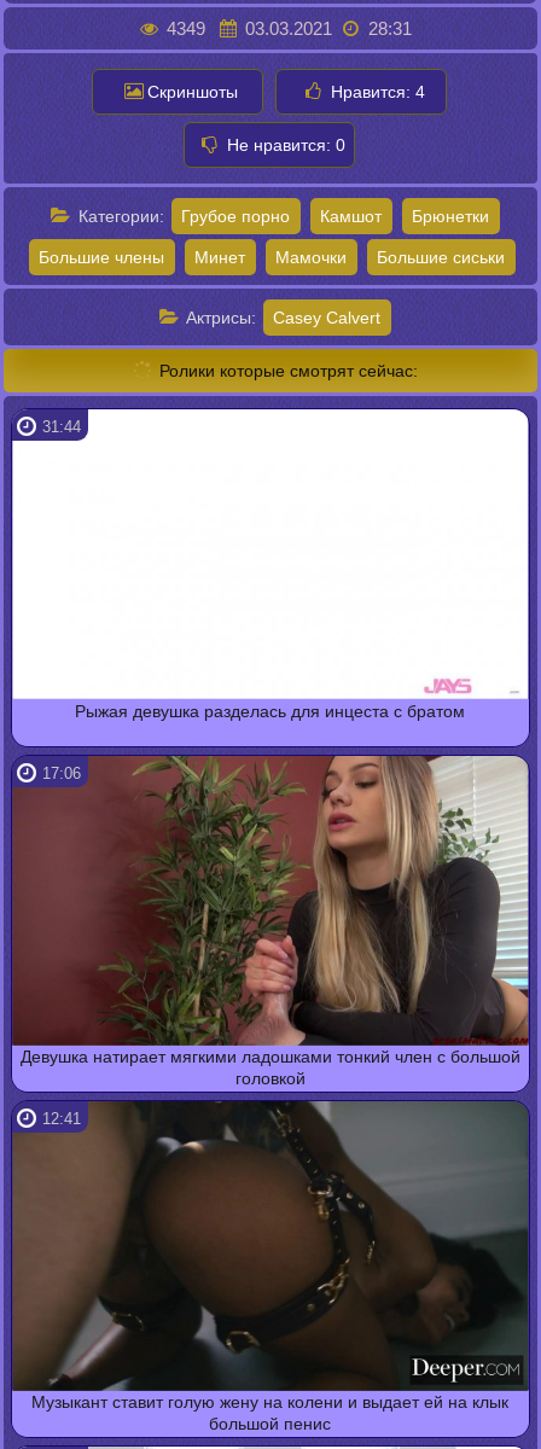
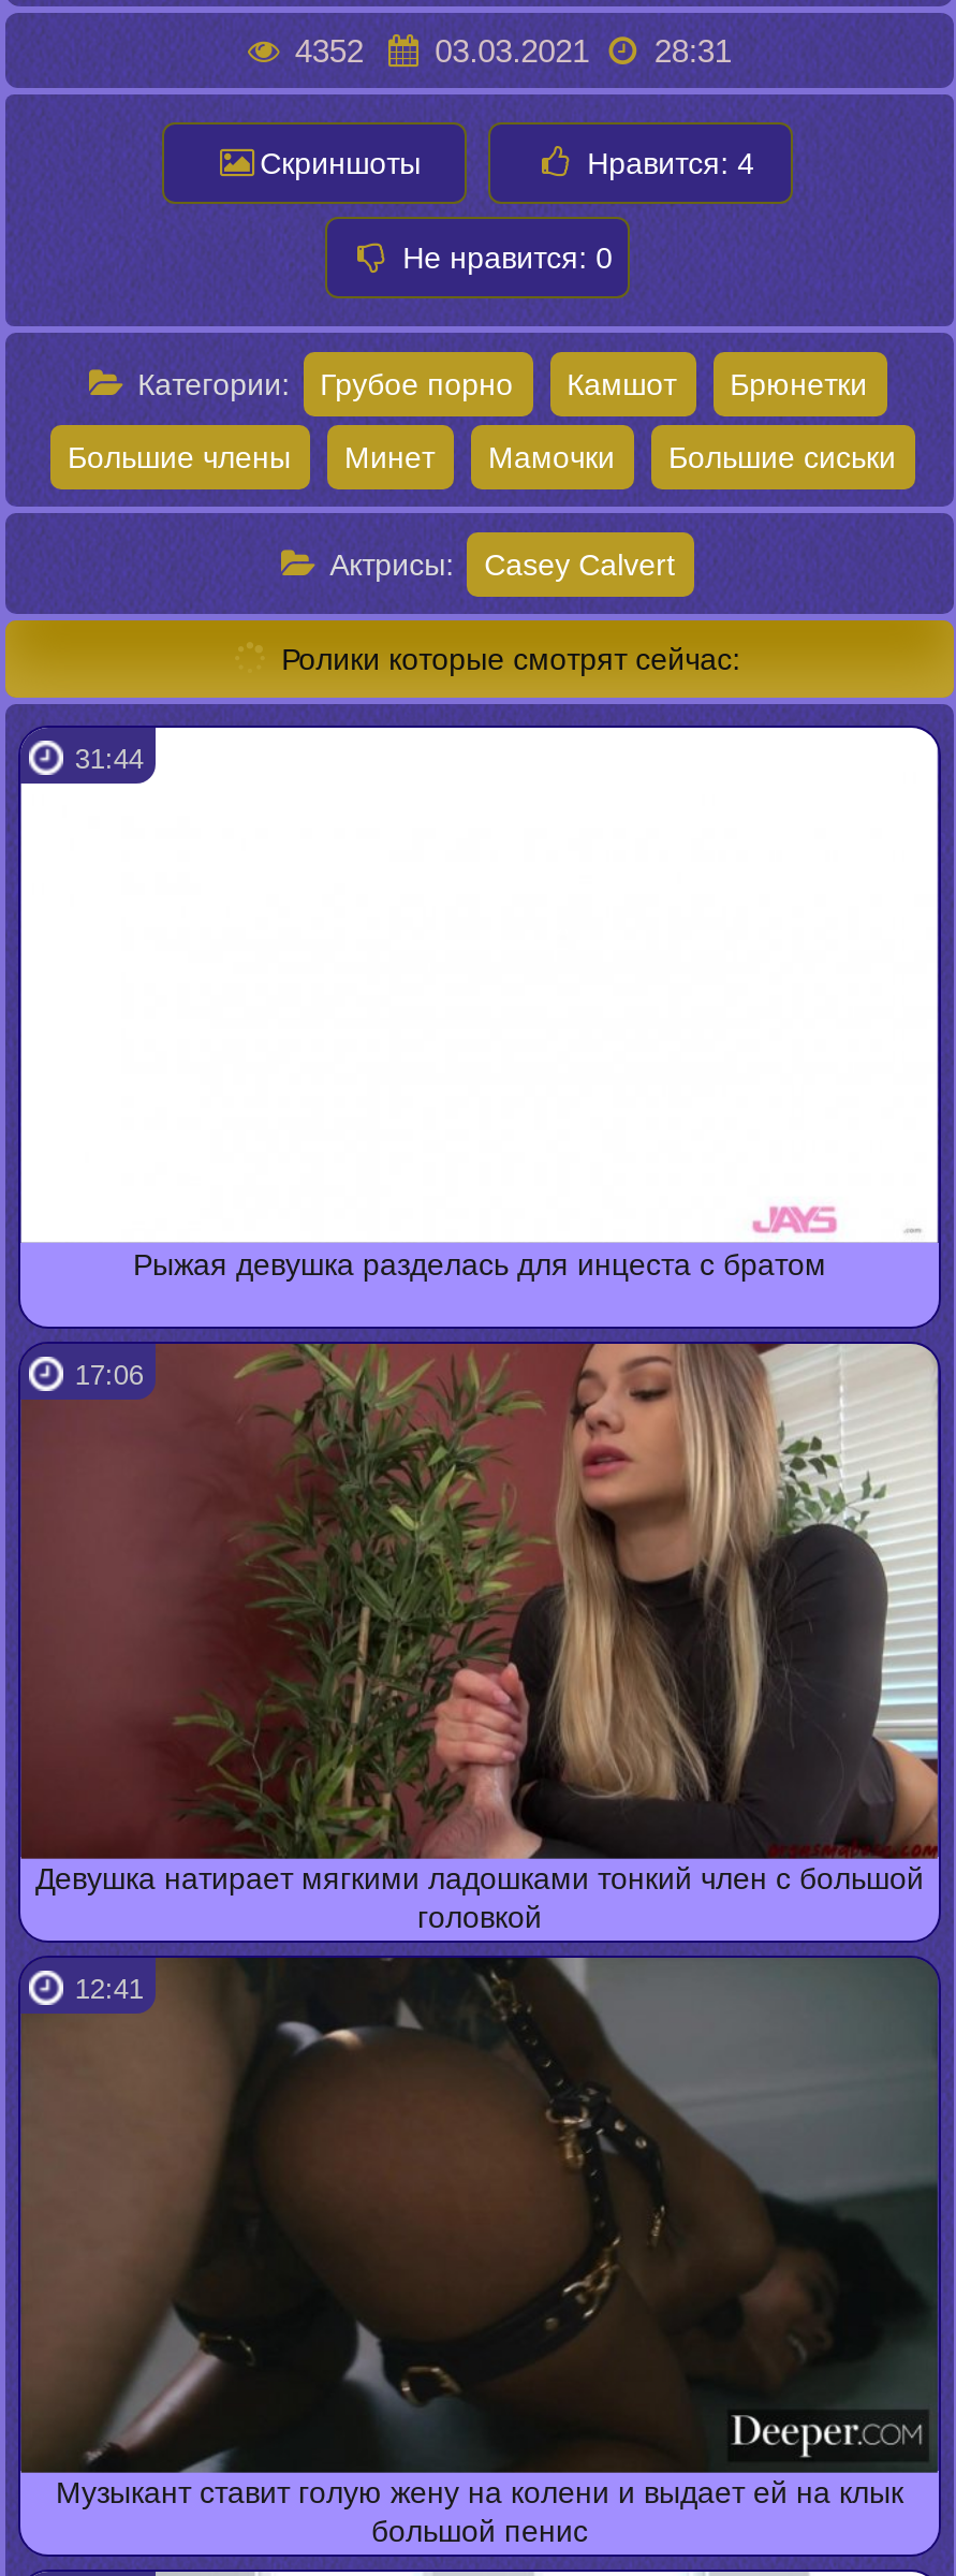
[162,18,412,39] 4349 03.03.2021 28:31 -> [286,33,732,69] 4352 03.03.2021 28:31

